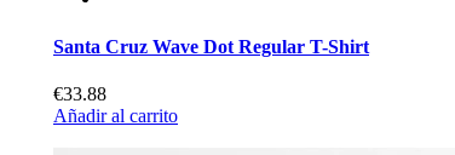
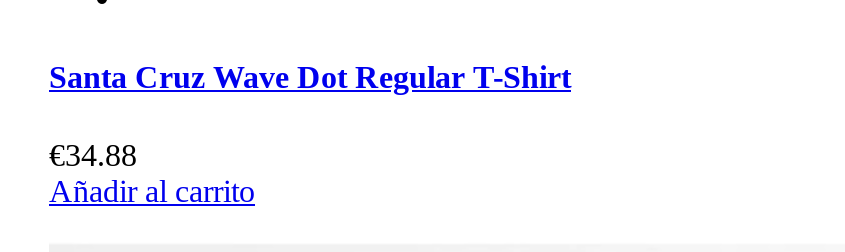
[53,84,106,104] €33.88 -> [49,138,137,172] €34.88

